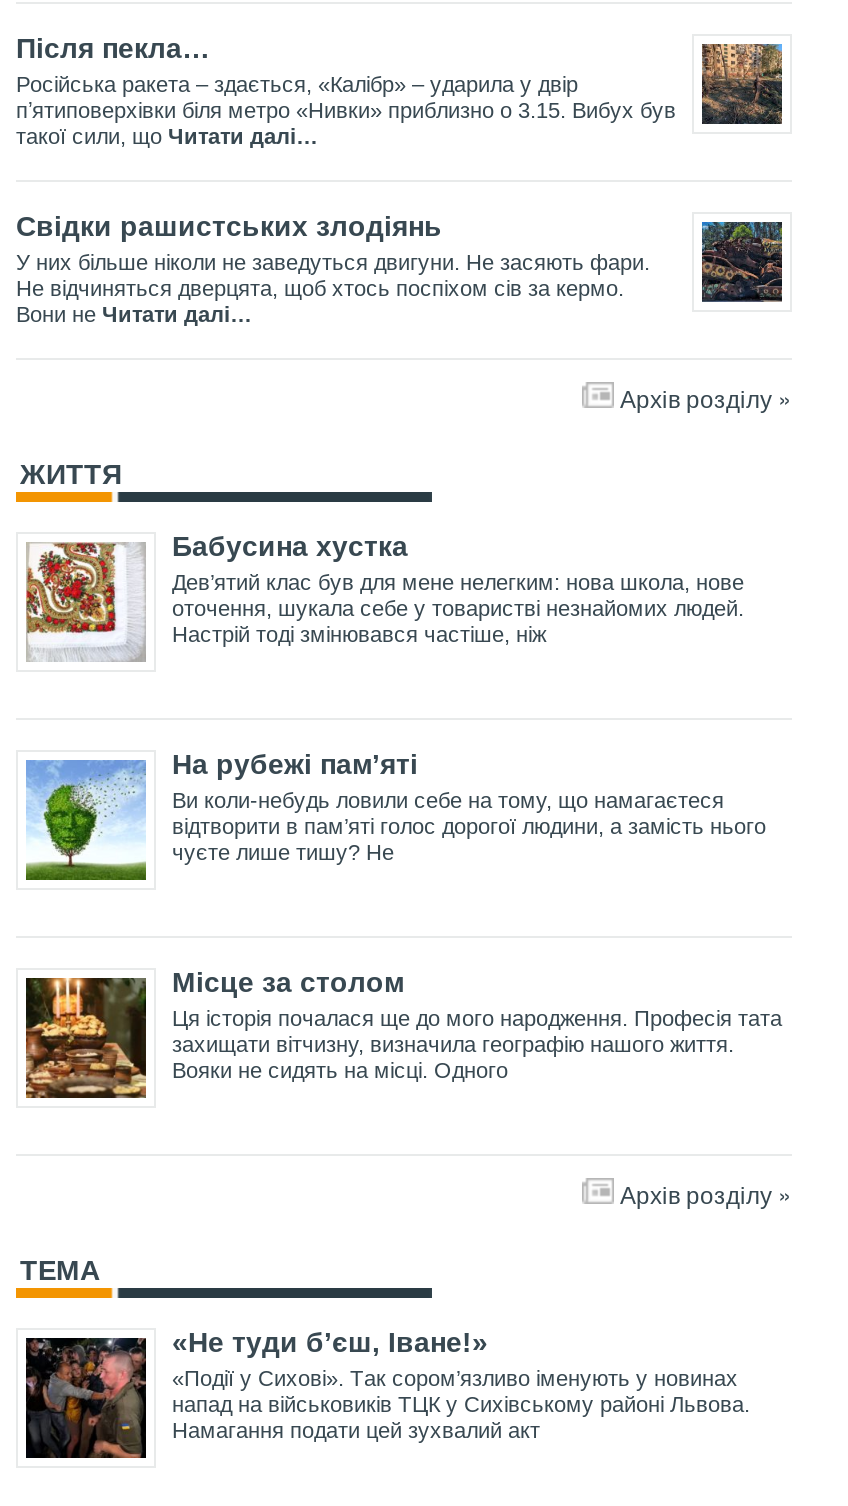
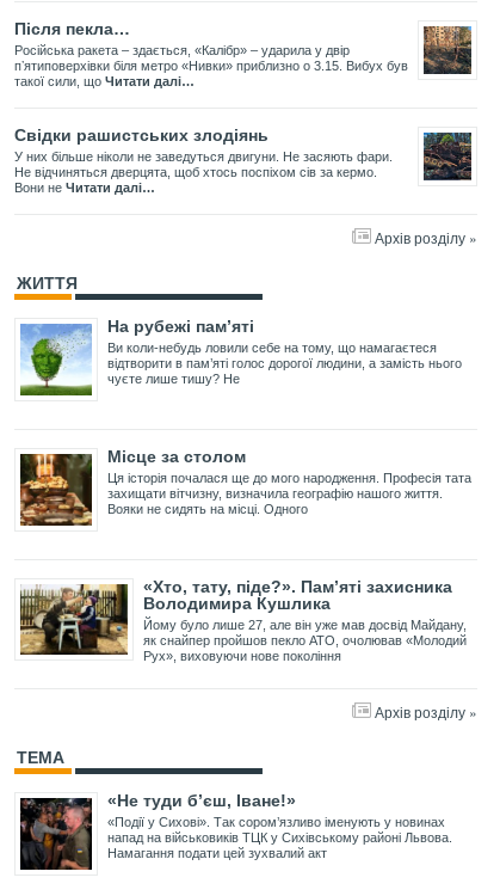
[24,530,744,662] [image] | Бабусина хустка | Дев’ятий клас був для мене нелегким: нова школа, нове | оточення, шукала себе у товаристві незнайомих людей. | Настрій тоді змінювався частіше, ніж -> none
moved [24,748,782,1082] -> [19,317,471,516]: [image] | На рубежі пам’яті | Ви коли-небудь ловили себе на тому, що намагаєтеся | ... | захищати вітчизну, визначила географію нашого життя. | Вояки не сидять на місці. Одного
none -> [19,577,467,663] [image] | «Хто, тату, піде?». Пам’яті захисника | Володимира Кушлика | Йому було лише 27, але він уже мав досвід Майдану, | як снайпер пройшов пекло АТО, очолював «Молодий | Рух», виховуючи нове покоління

